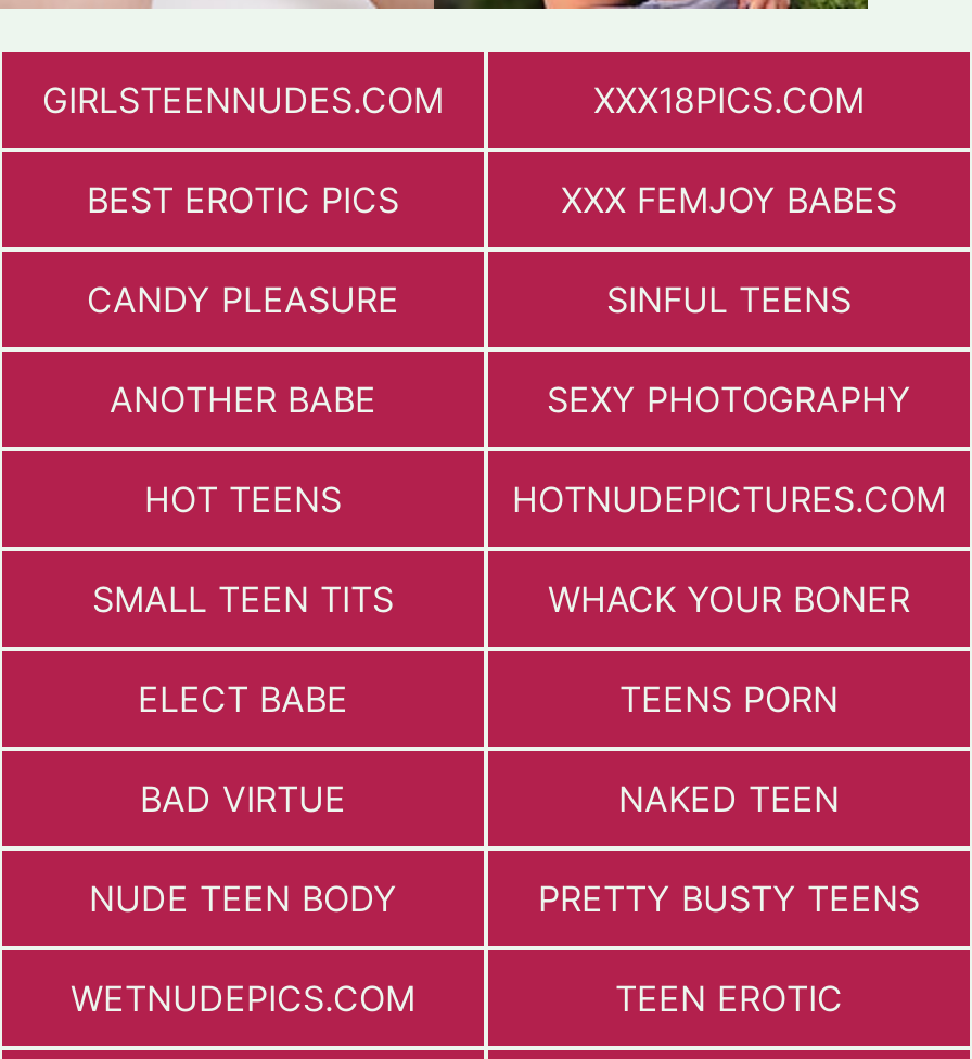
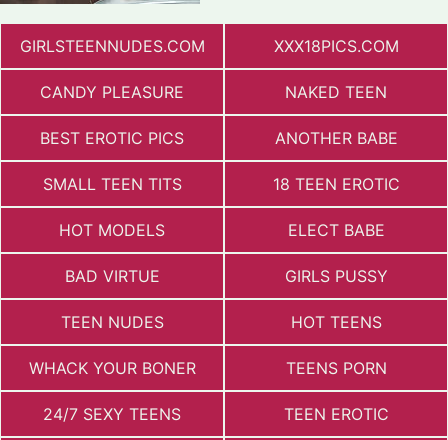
moved [87,177,399,220] -> [40,128,184,148]: BEST EROTIC PICS
[561,177,897,220] XXX FEMJOY BABES -> none
[512,277,946,520] SINFUL TEENS | SEXY PHOTOGRAPHY | HOTNUDEPICTURES.COM -> none
moved [92,377,394,620] -> [42,128,397,194]: ANOTHER BABE | SMALL TEEN TITS
moved [144,477,910,720] -> [28,312,386,378]: HOT TEENS | WHACK YOUR BONER | TEENS PORN
moved [138,676,348,819] -> [64,220,384,286]: ELECT BABE | BAD VIRTUE
moved [618,776,840,819] -> [285,82,387,102]: NAKED TEEN
[71,876,920,1019] NUDE TEEN BODY | PRETTY BUSTY TEENS | WETNUDEPICS.COM -> [43,174,399,424] 18 TEEN EROTIC | HOT MODELS | GIRLS PUSSY | TEEN NUDES | 24/7 SEXY TEENS

